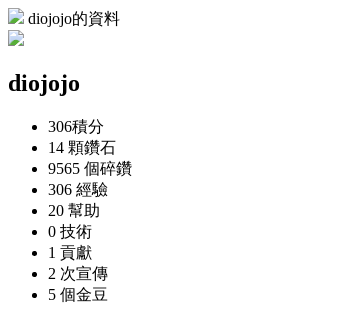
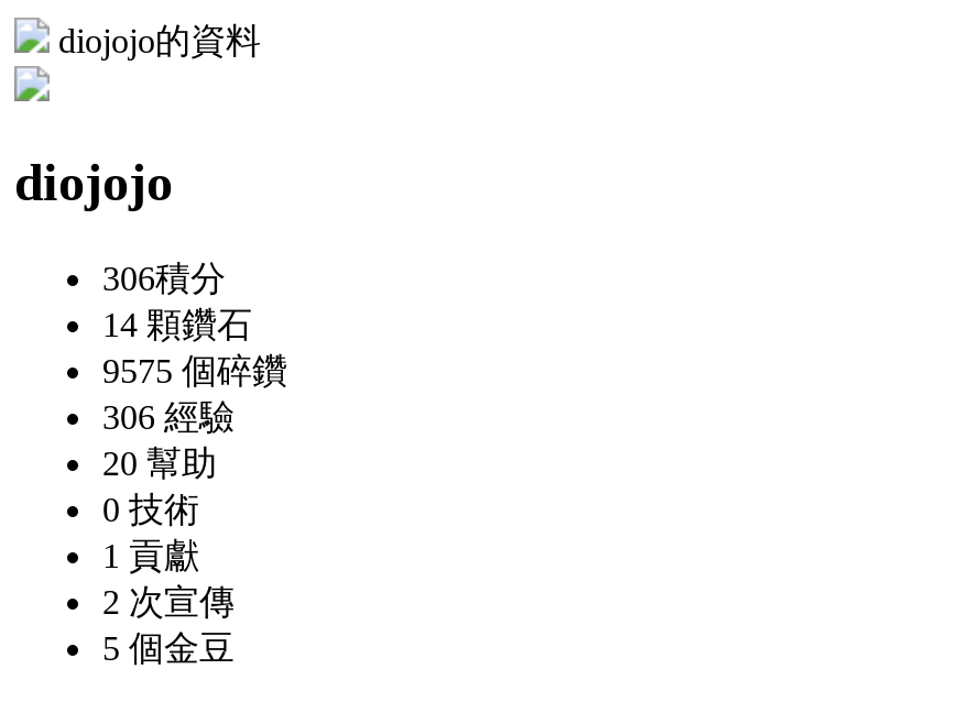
[48,160,132,177] 9565 個碎鑽 -> [102,352,287,389] 9575 個碎鑽

